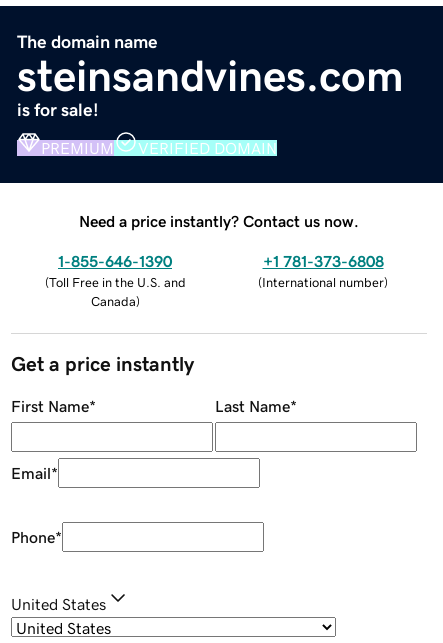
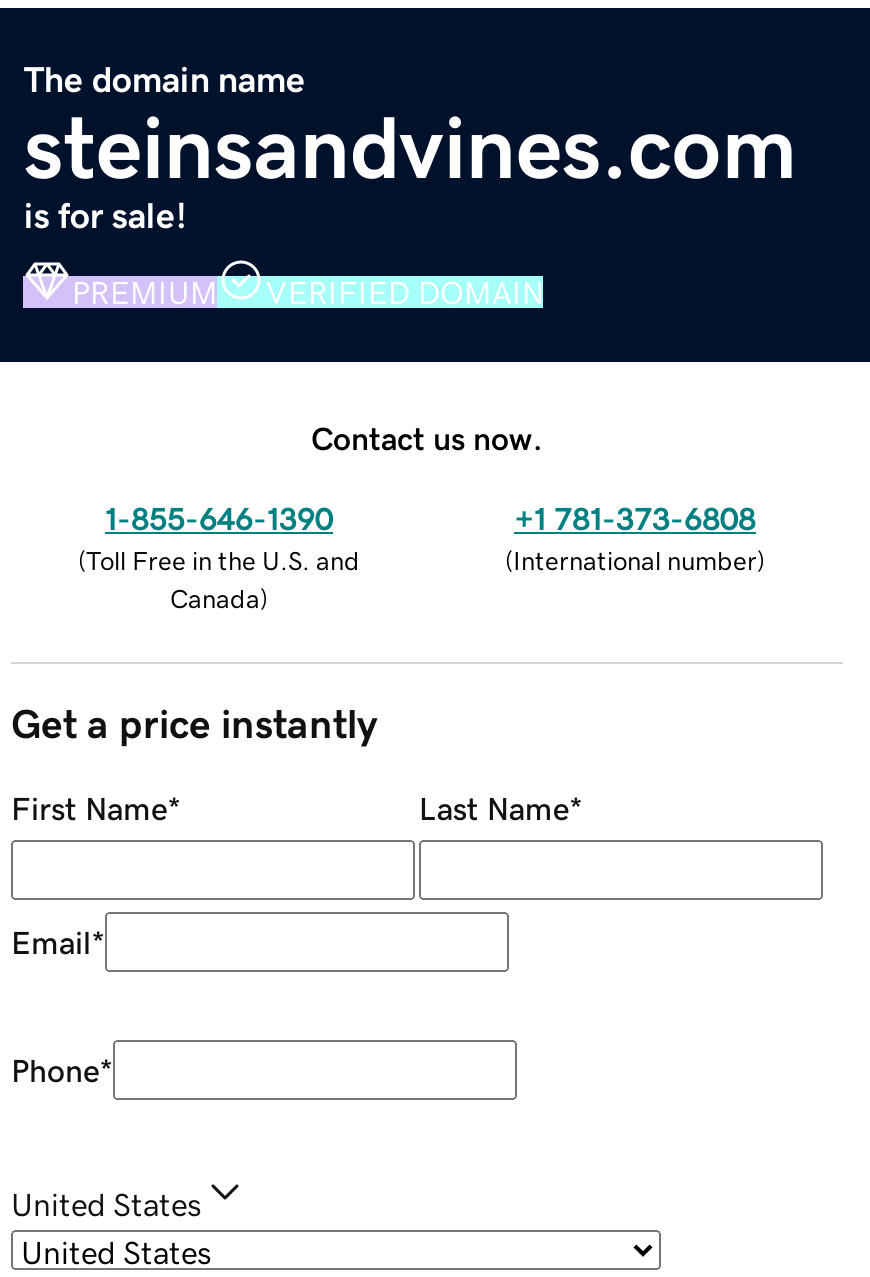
[79,213,359,229] Need a price instantly? Contact us now. -> [311,421,543,453] Contact us now.

